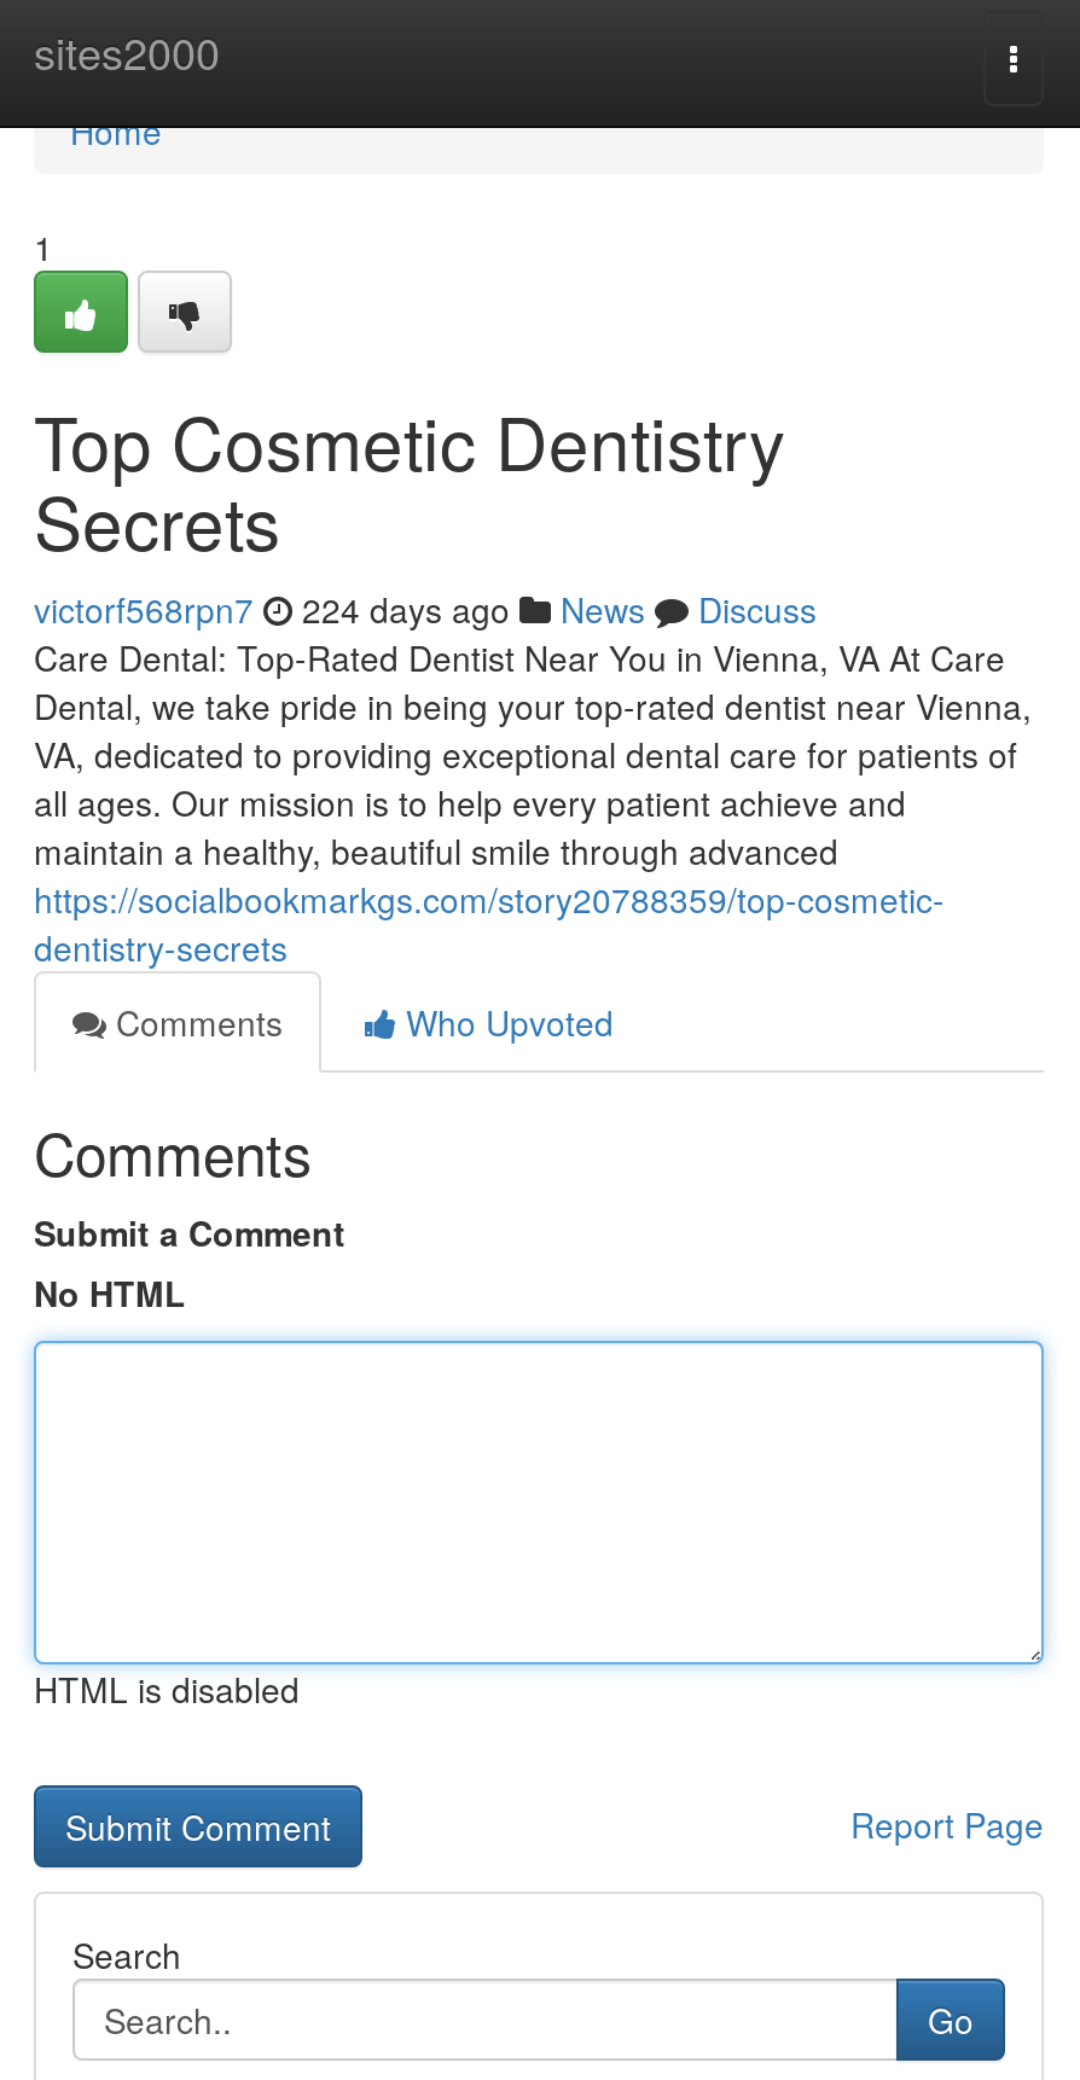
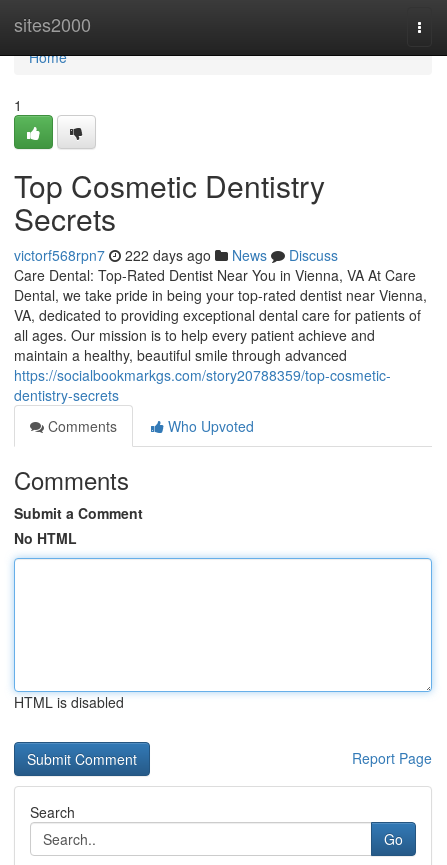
[34,585,817,633] victorf568rpn7 224 days ago News Discuss -> [14,245,338,265] victorf568rpn7 222 days ago News Discuss

